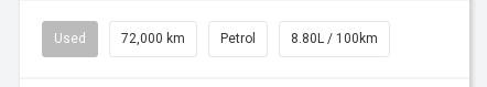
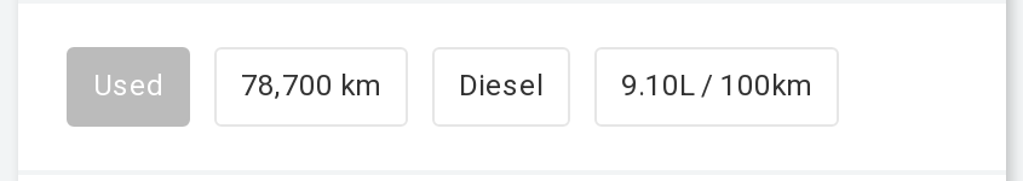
[121,31,378,46] 72,000 km | Petrol | 8.80L / 100km -> [241,68,812,101] 78,700 km | Diesel | 9.10L / 100km

